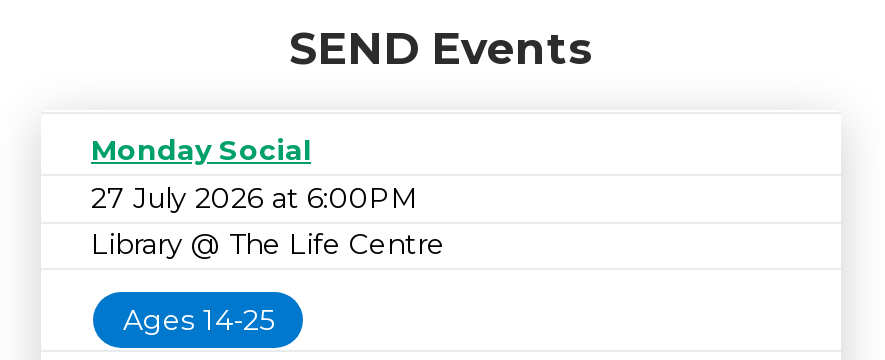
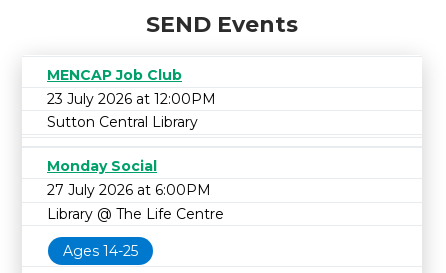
none -> [47,66,216,131] MENCAP Job Club | 23 July 2026 at 12:00PM | Sutton Central Library

